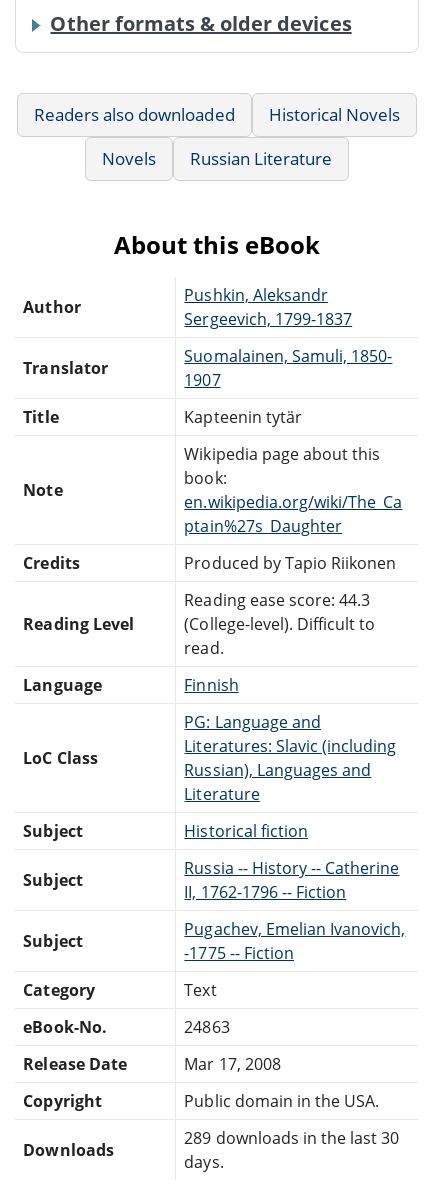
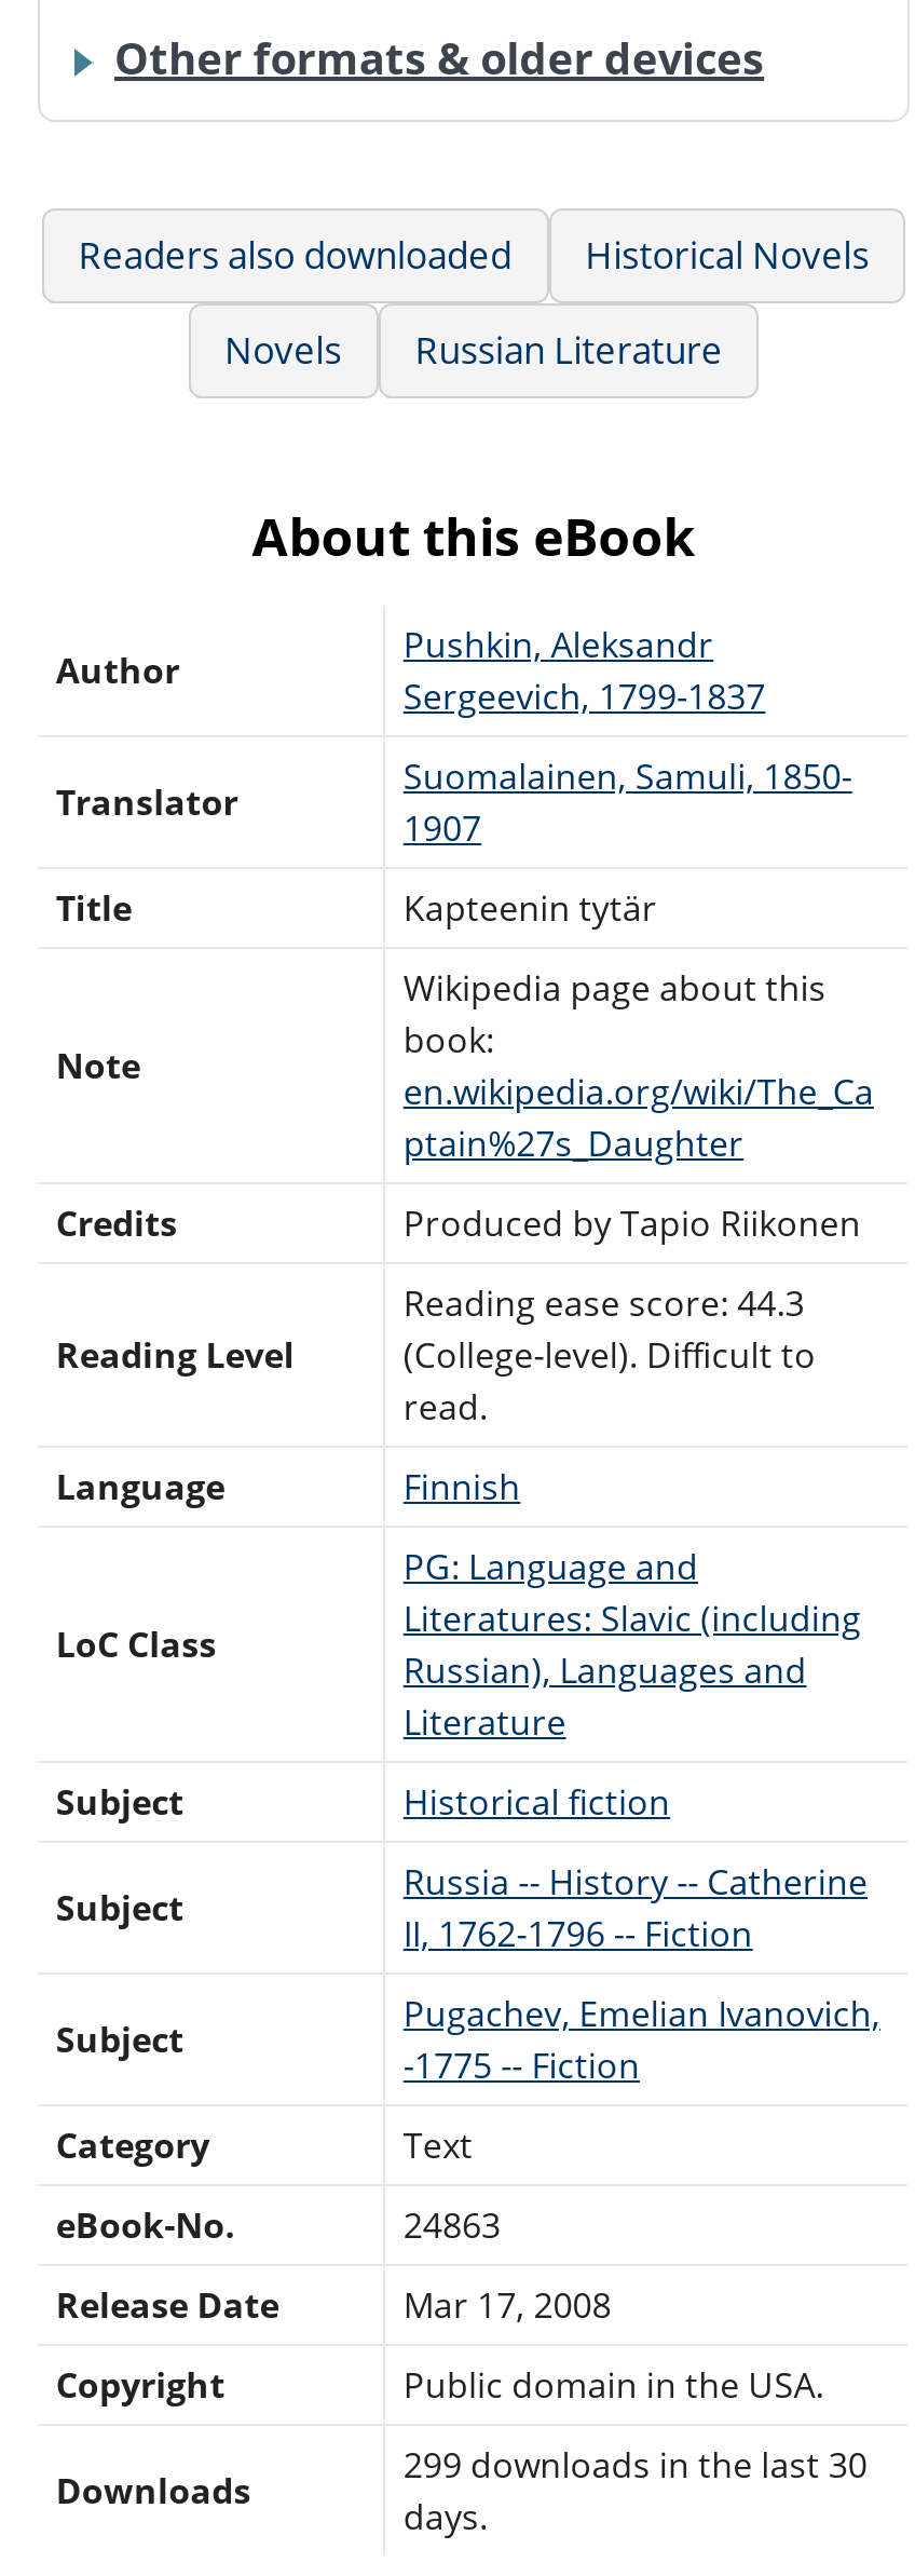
[184,1127,399,1149] 289 downloads in the last 30 -> [403,2440,868,2488] 299 downloads in the last 30

